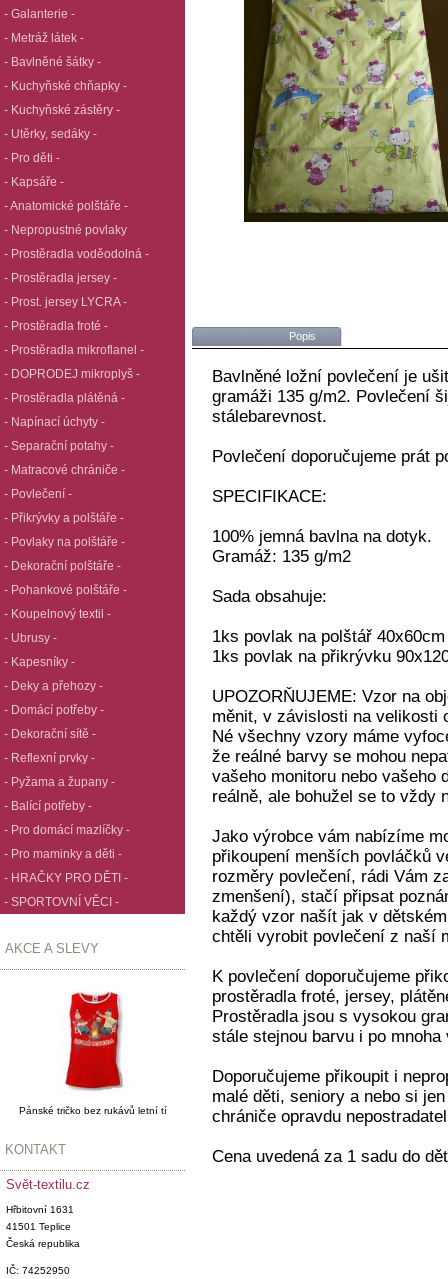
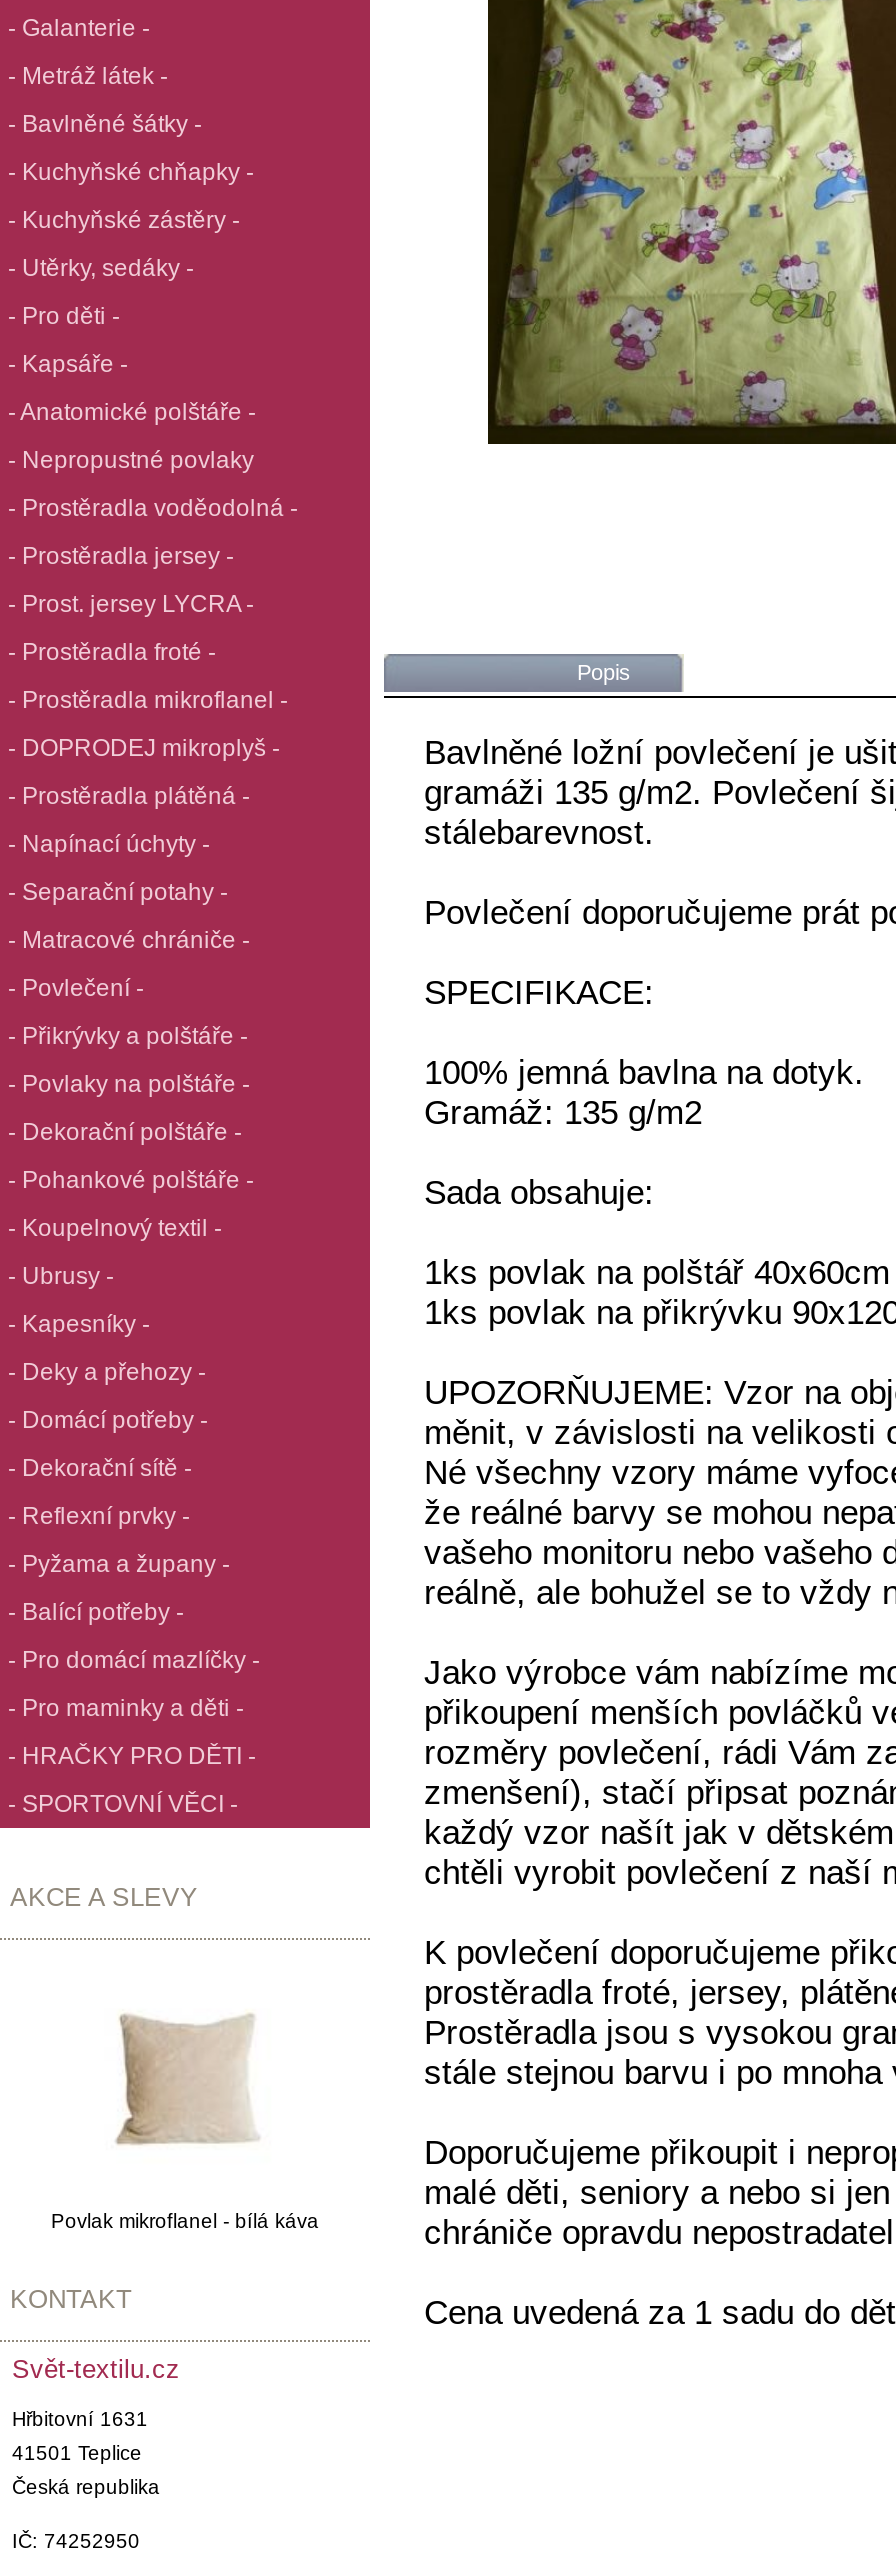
[18,991,166,1116] [image] | Pánské tričko bez rukávů letní tí -> [51,1984,319,2232] [image] | Povlak mikroflanel - bílá káva

